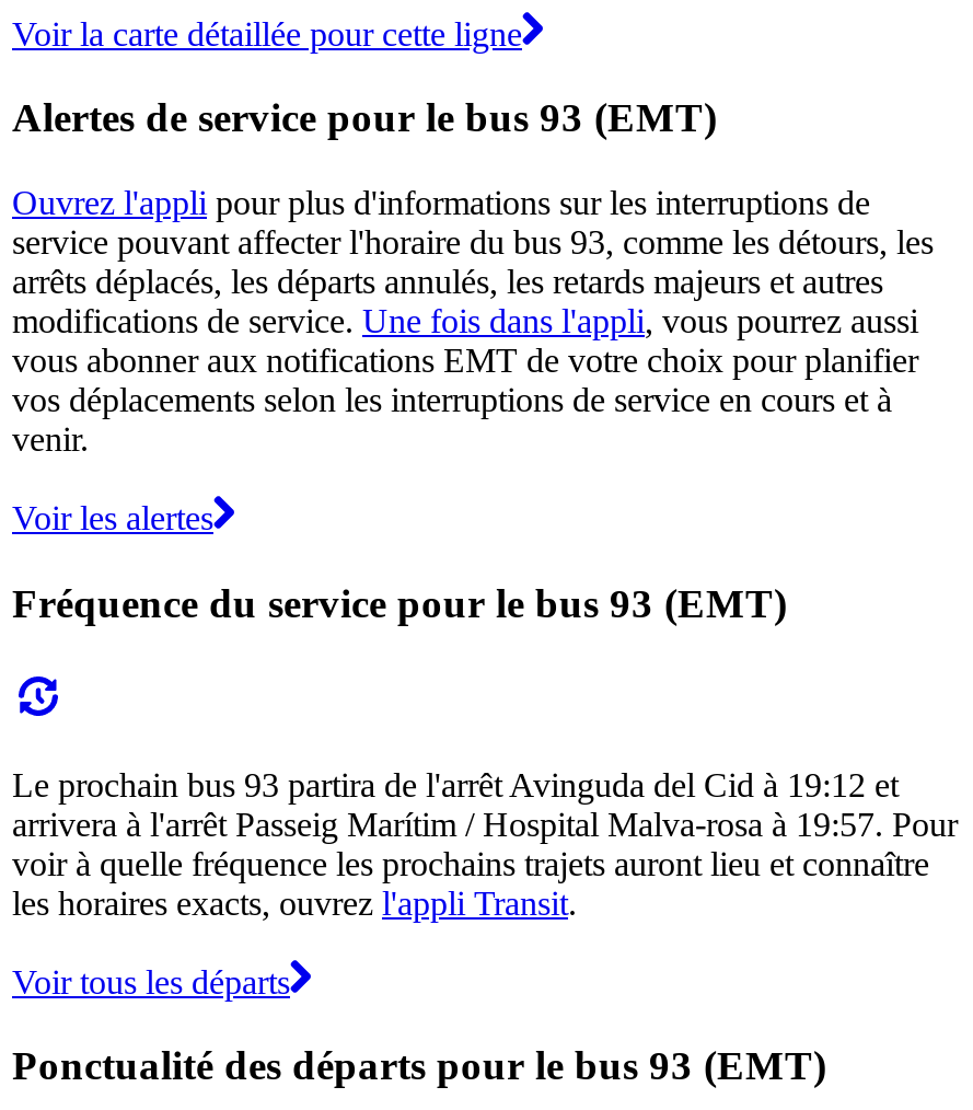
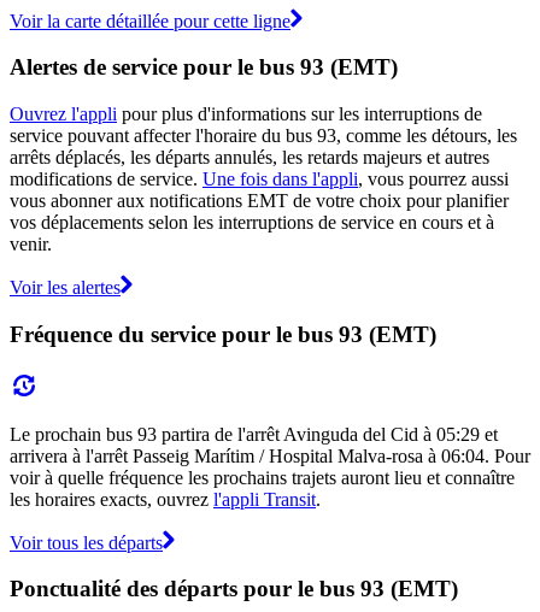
[12,765,899,802] Le prochain bus 93 partira de l'arrêt Avinguda del Cid à 19:12 et -> [10,423,498,444] Le prochain bus 93 partira de l'arrêt Avinguda del Cid à 05:29 et
[12,805,958,842] arrivera à l'arrêt Passeig Marítim / Hospital Malva-rosa à 19:57. Pour -> [10,445,530,466] arrivera à l'arrêt Passeig Marítim / Hospital Malva-rosa à 06:04. Pour

